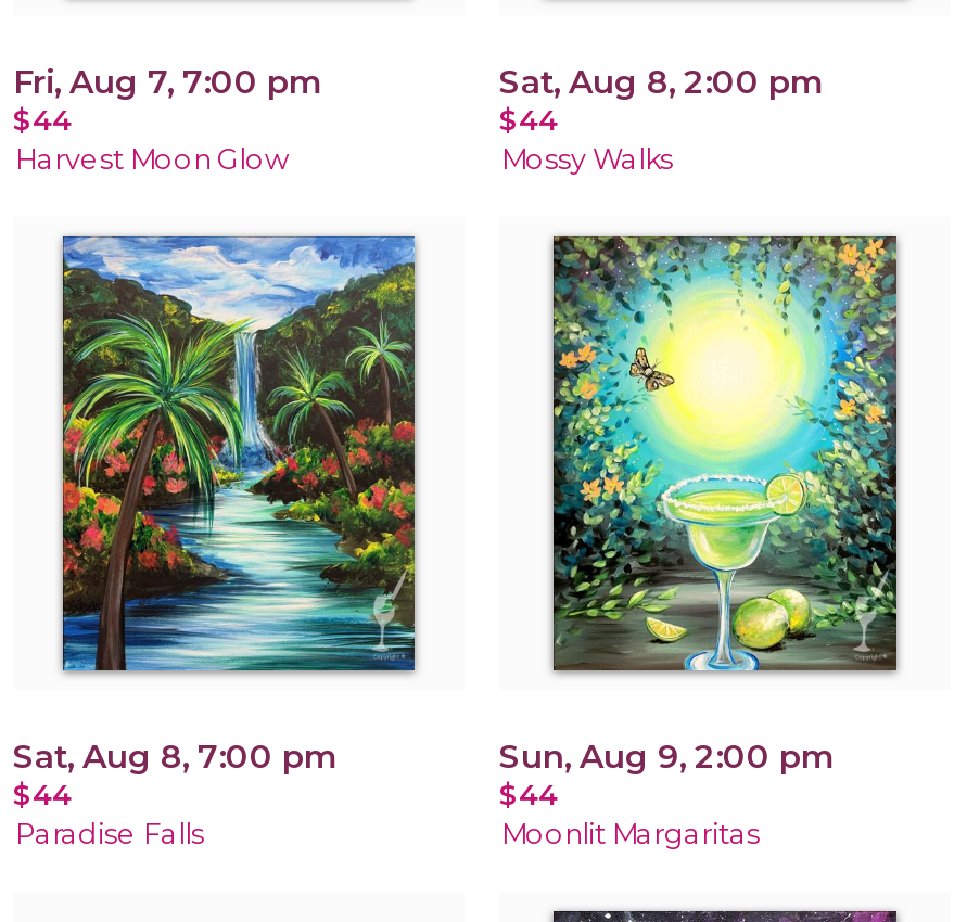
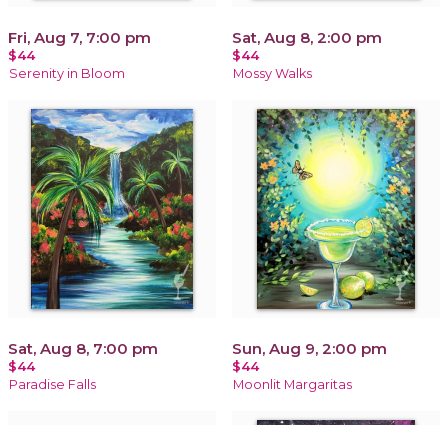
[15,143,289,175] Harvest Moon Glow -> [9,66,125,81] Serenity in Bloom

